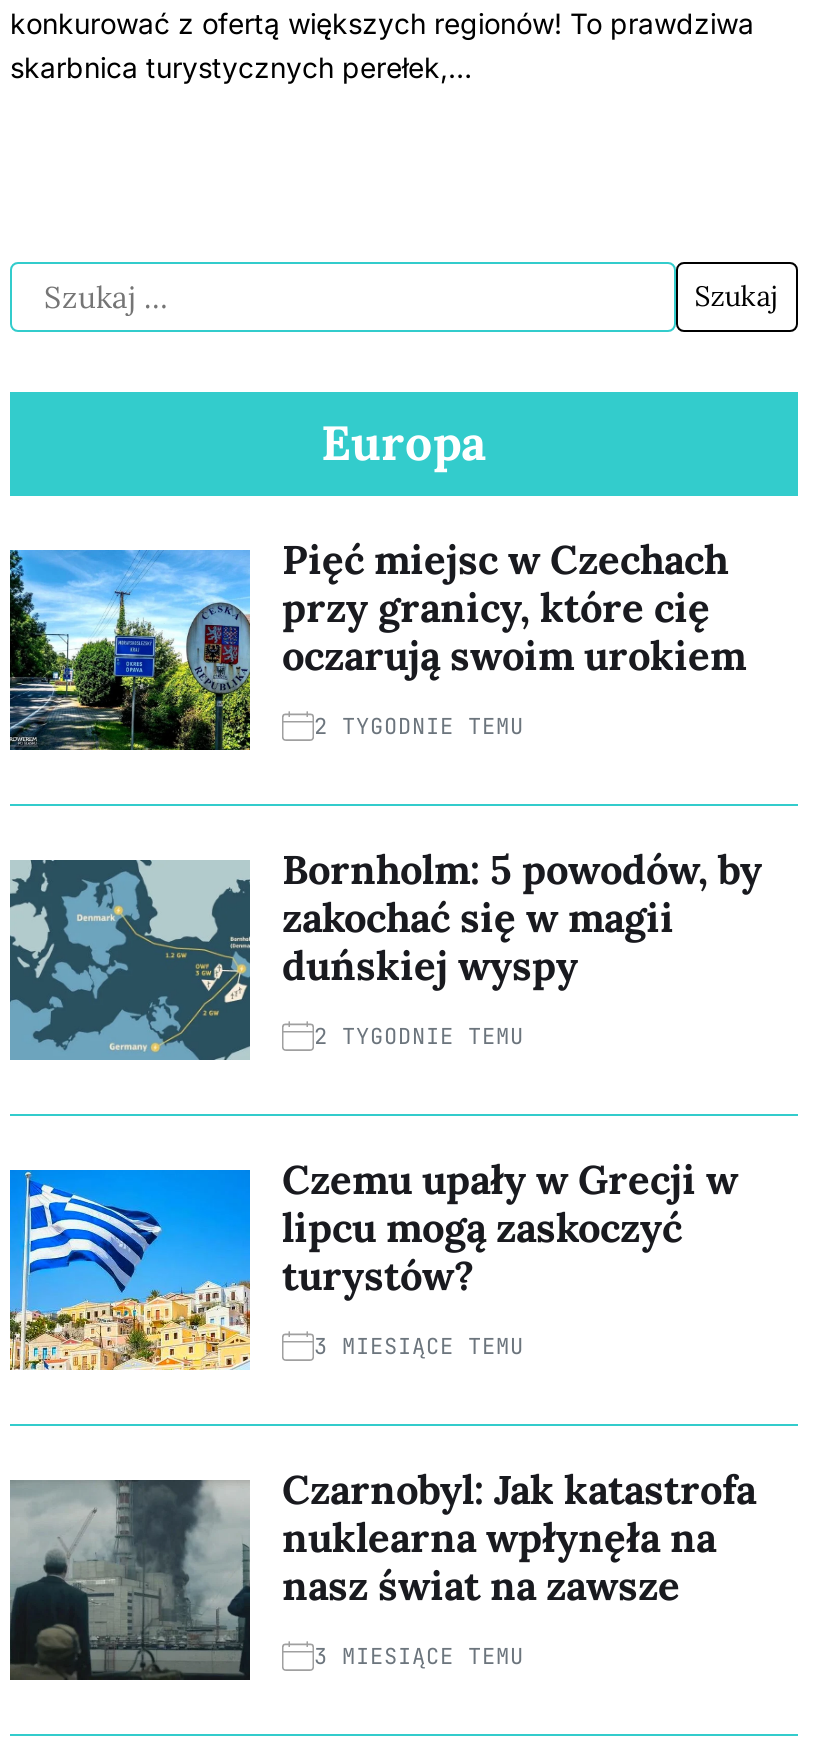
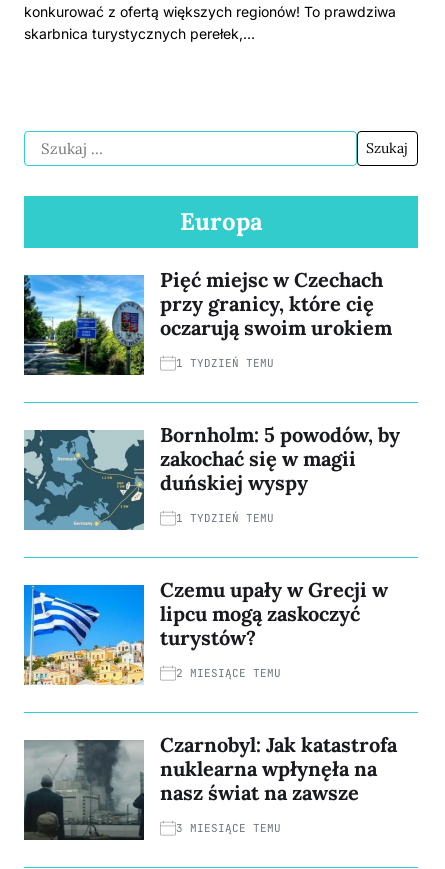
[314,712,524,740] 2 TYGODNIE TEMU -> [176,356,274,370] 1 TYDZIEŃ TEMU
[314,1022,524,1050] 2 TYGODNIE TEMU -> [176,511,274,525] 1 TYDZIEŃ TEMU
[314,1332,524,1360] 3 MIESIĄCE TEMU -> [176,666,281,680] 2 MIESIĄCE TEMU

